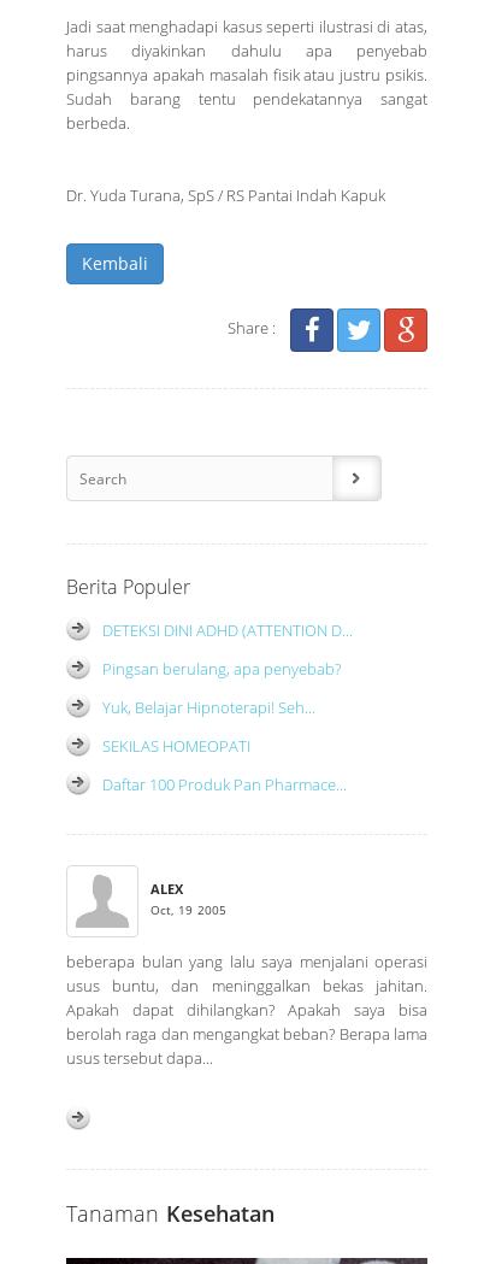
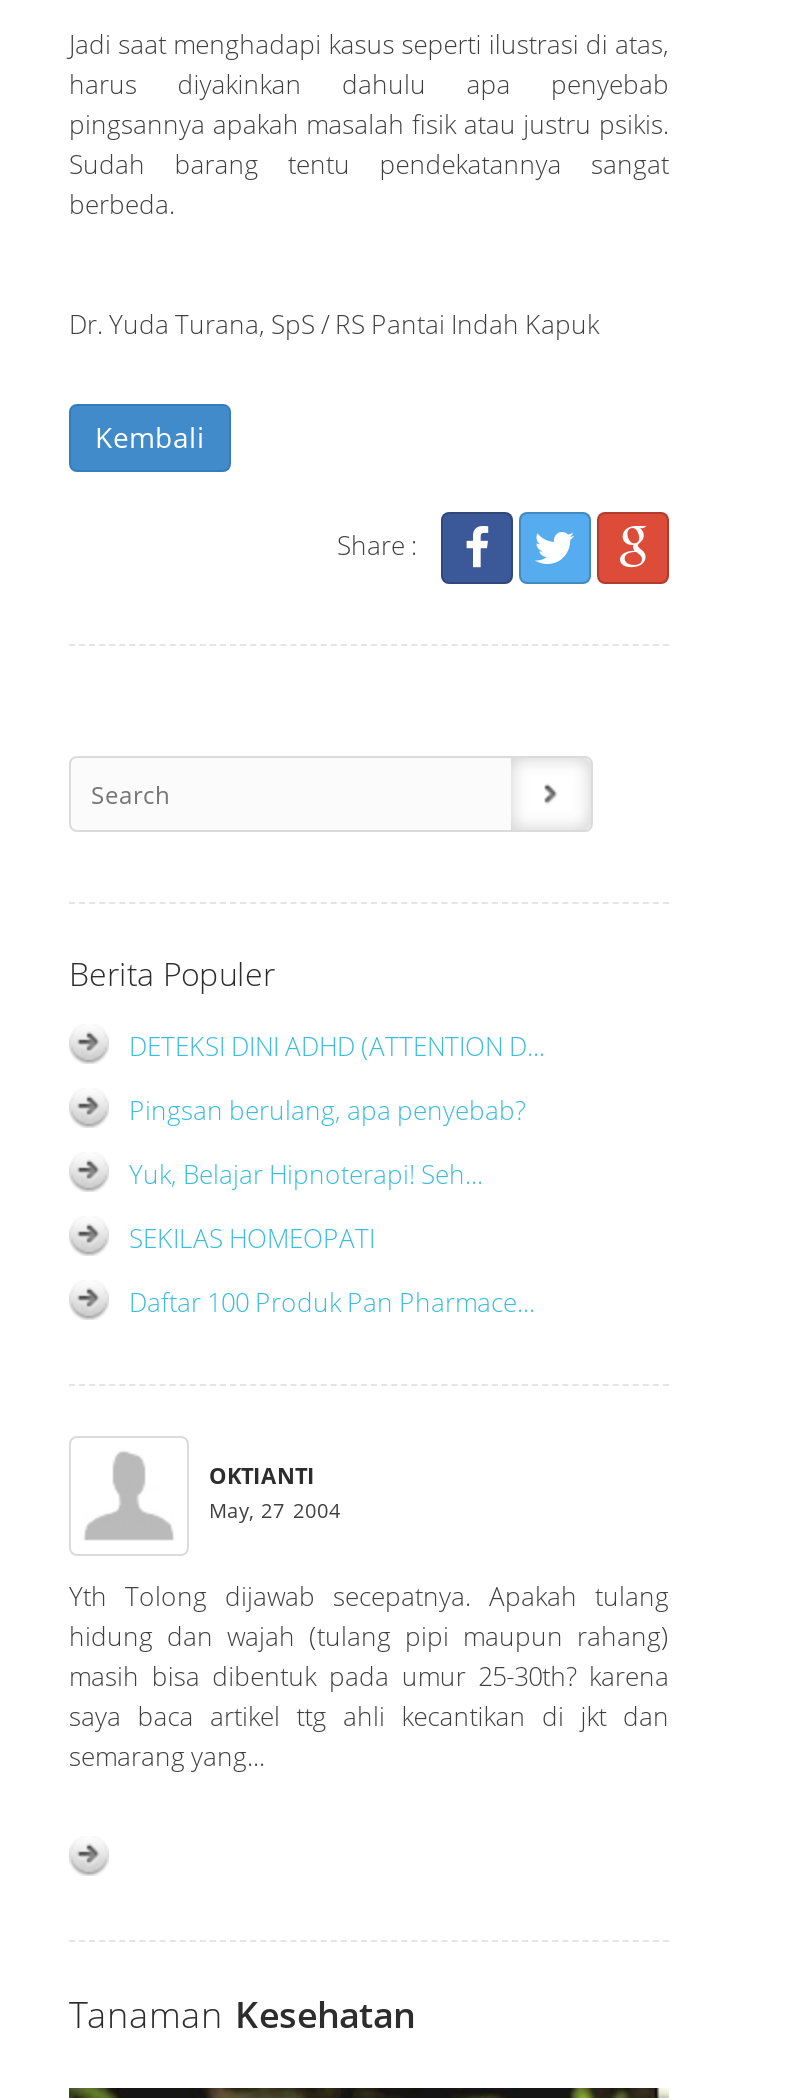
[150,880,226,918] ALEX | Oct, 19 2005 -> [209,1460,341,1524] OKTIANTI | May, 27 2004
[66,951,427,1069] beberapa bulan yang lalu saya menjalani operasi | usus buntu, dan meninggalkan bekas jahitan. | Apakah dapat dihilangkan? Apakah saya bisa | berolah raga dan mengangkat beban? Berapa lama | usus tersebut dapa... -> [69,1578,669,1774] Yth Tolong dijawab secepatnya. Apakah tulang | hidung dan wajah (tulang pipi maupun rahang) | masih bisa dibentuk pada umur 25-30th? karena | saya baca artikel ttg ahli kecantikan di jkt dan | semarang yang...

